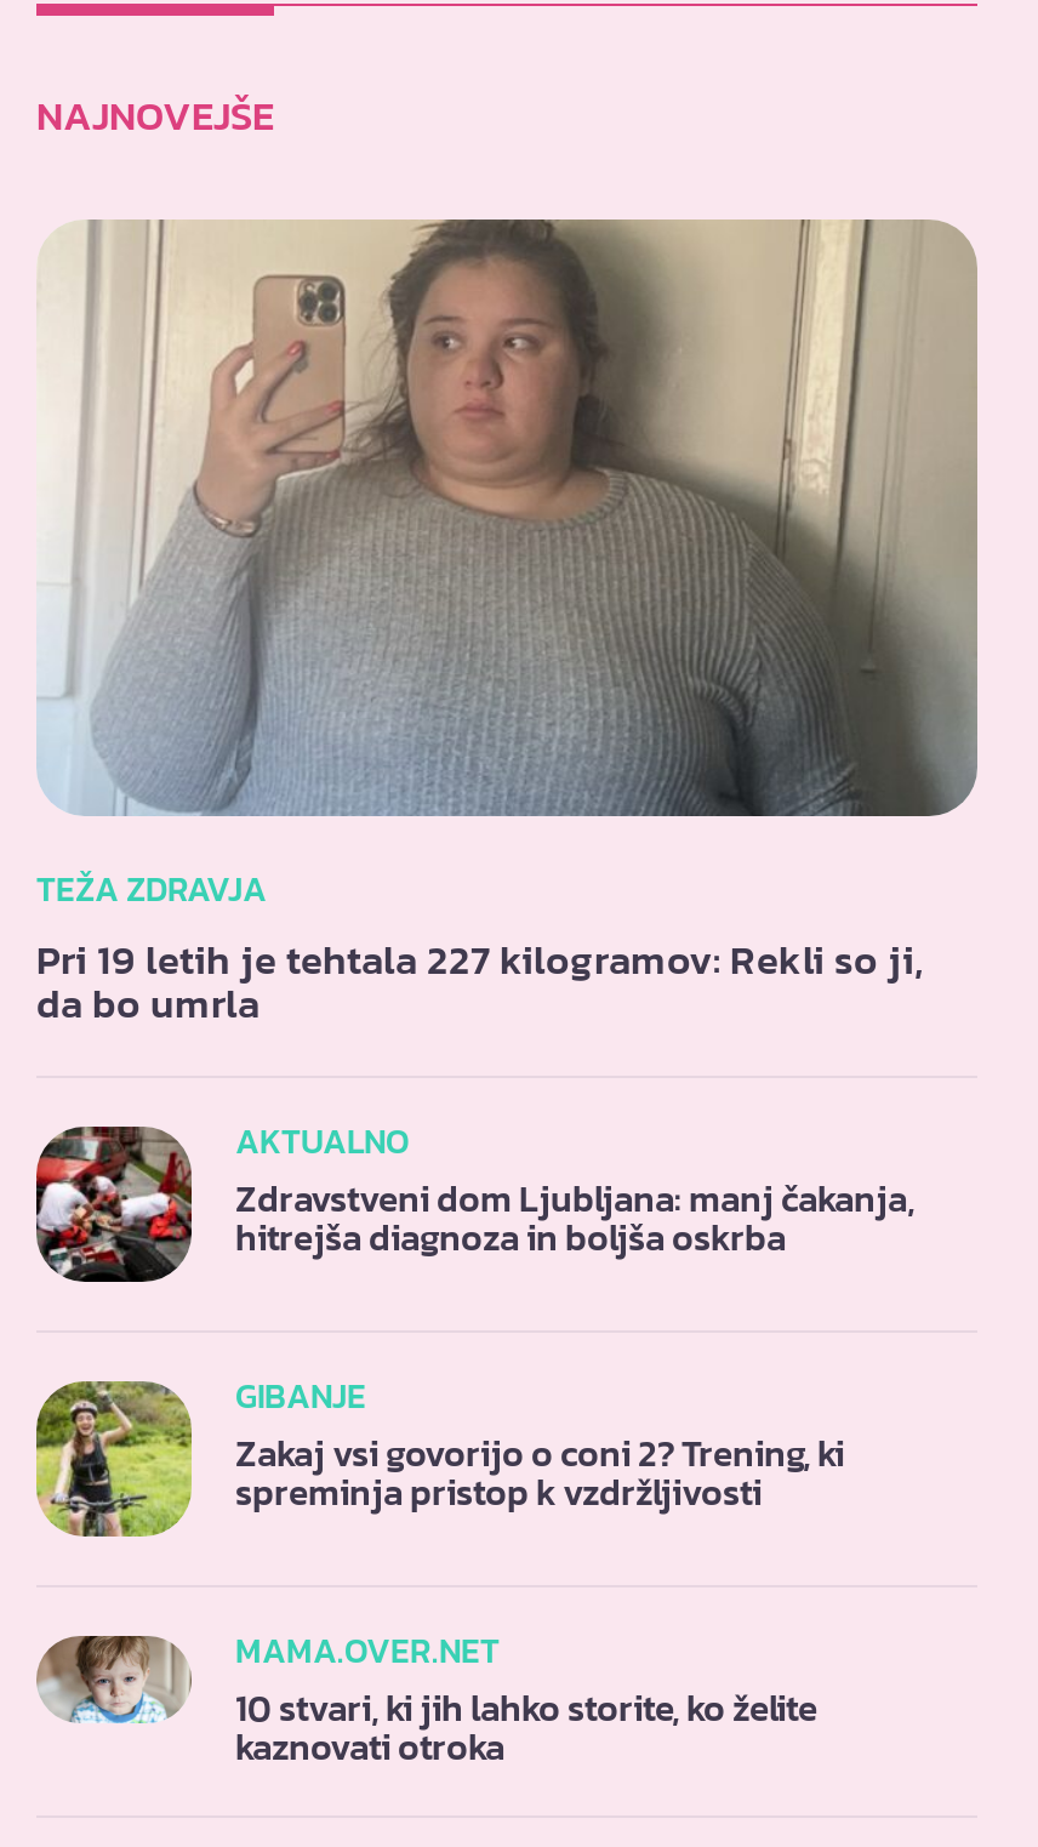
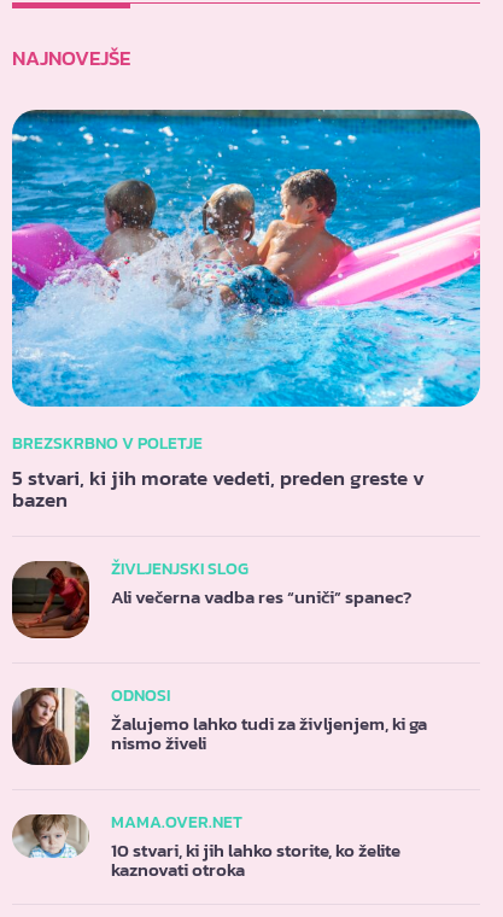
[36,217,980,1034] [image] | TEŽA ZDRAVJA | Pri 19 letih je tehtala 227 kilogramov: Rekli so ji, | da bo umrla -> [11,109,481,515] [image] | BREZSKRBNO V POLETJE | 5 stvari, ki jih morate vedeti, preden greste v | bazen
[34,1116,914,1284] [image] | AKTUALNO | Zdravstveni dom Ljubljana: manj čakanja, | hitrejša diagnoza in boljša oskrba -> [11,556,411,638] [image] | ŽIVLJENJSKI SLOG | Ali večerna vadba res “uniči” spanec?
[34,1371,844,1539] [image] | GIBANJE | Zakaj vsi govorijo o coni 2? Trening, ki | spreminja pristop k vzdržljivosti -> [11,683,427,766] [image] | ODNOSI | Žalujemo lahko tudi za življenjem, ki ga | nismo živeli

